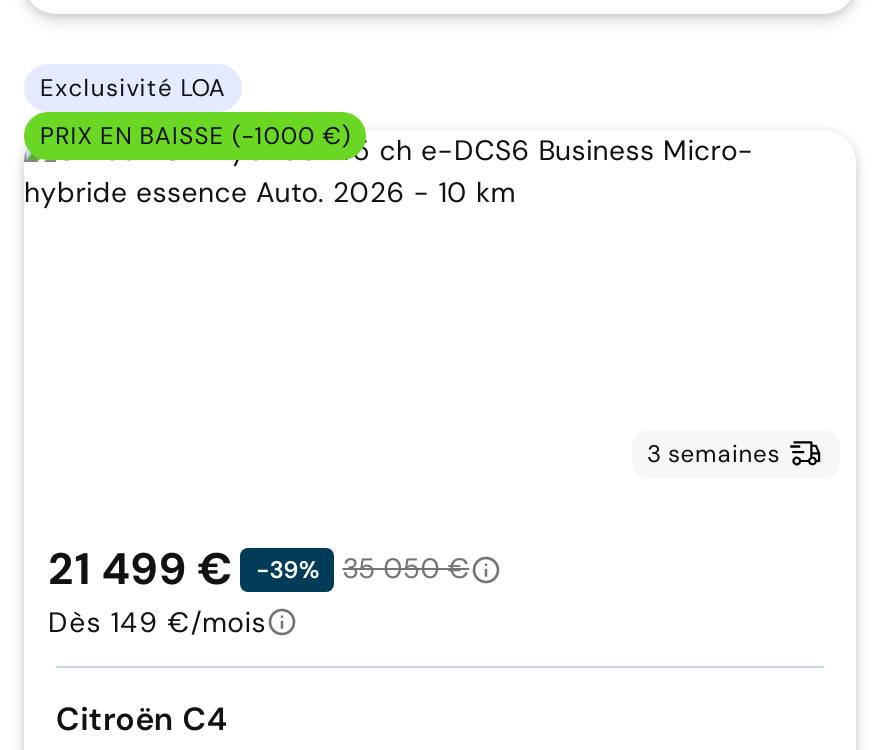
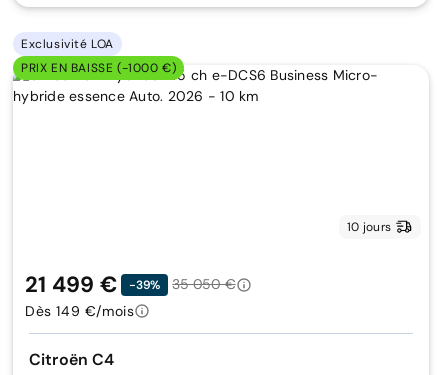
[647,438,780,470] 3 semaines -> [347,219,391,235] 10 jours

